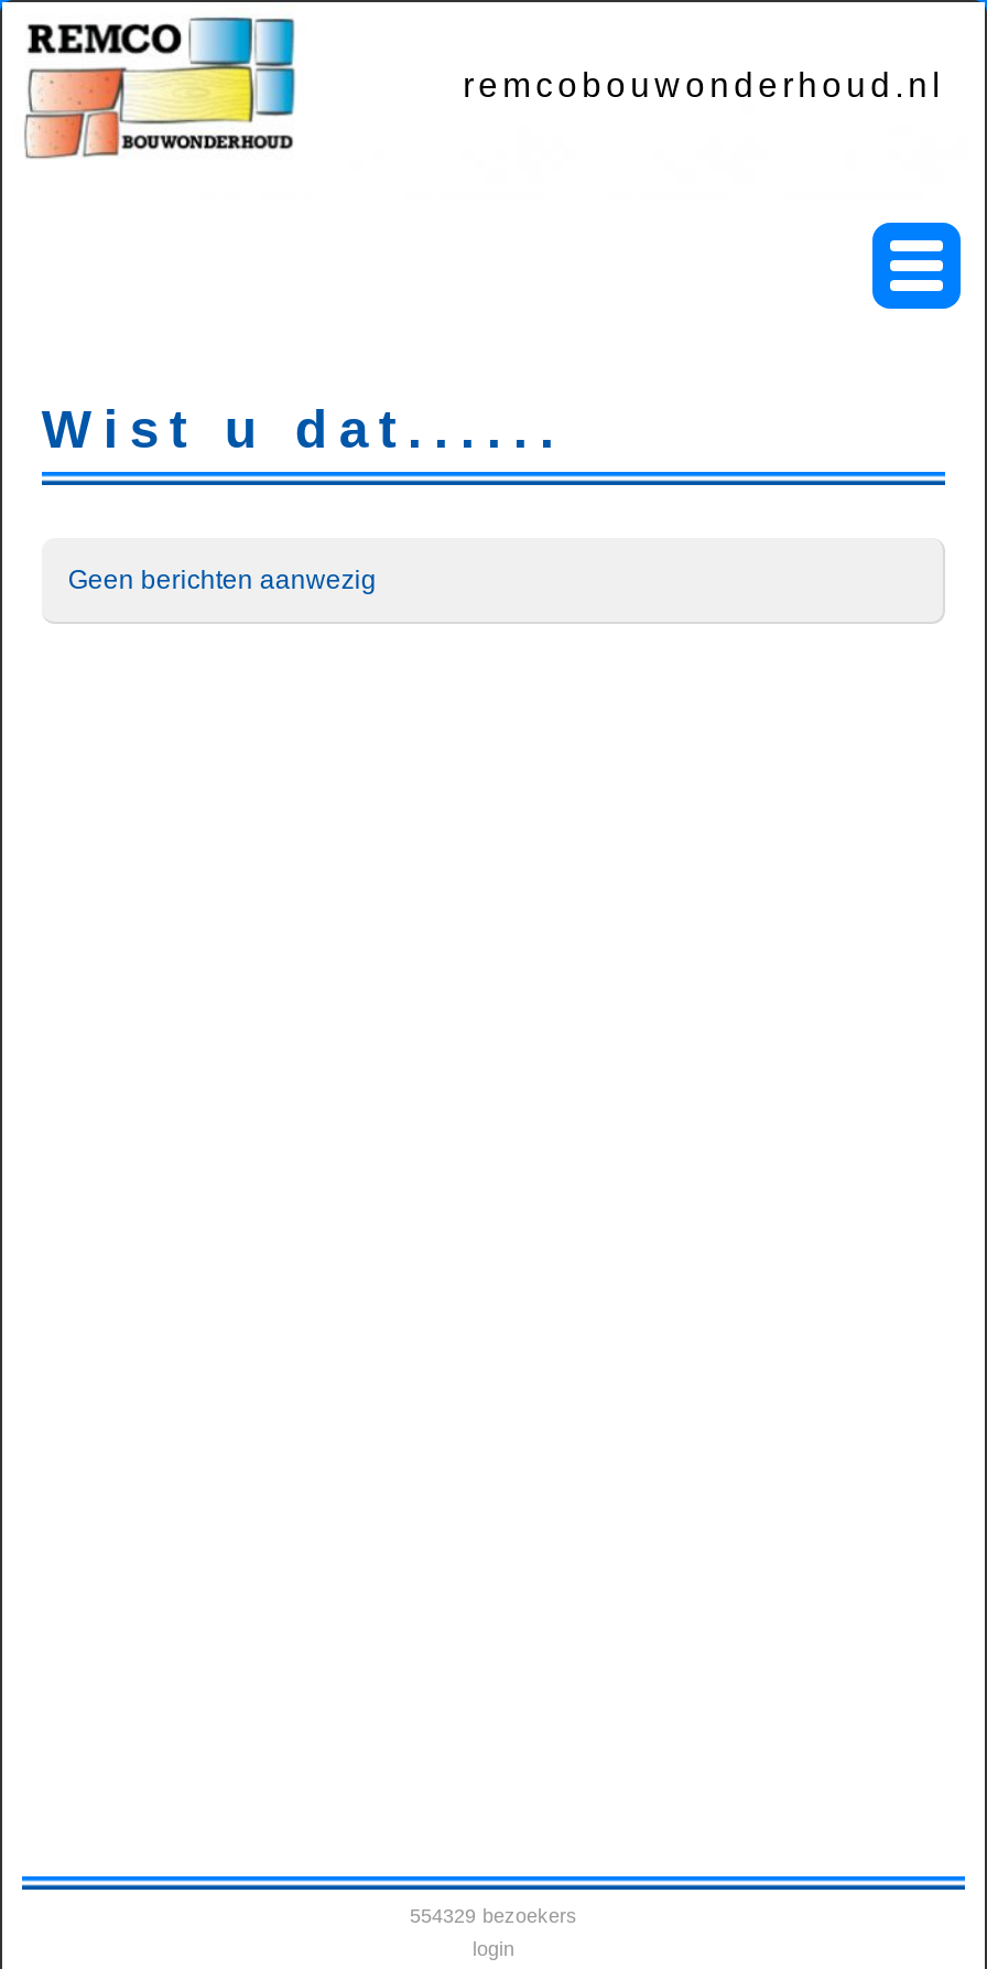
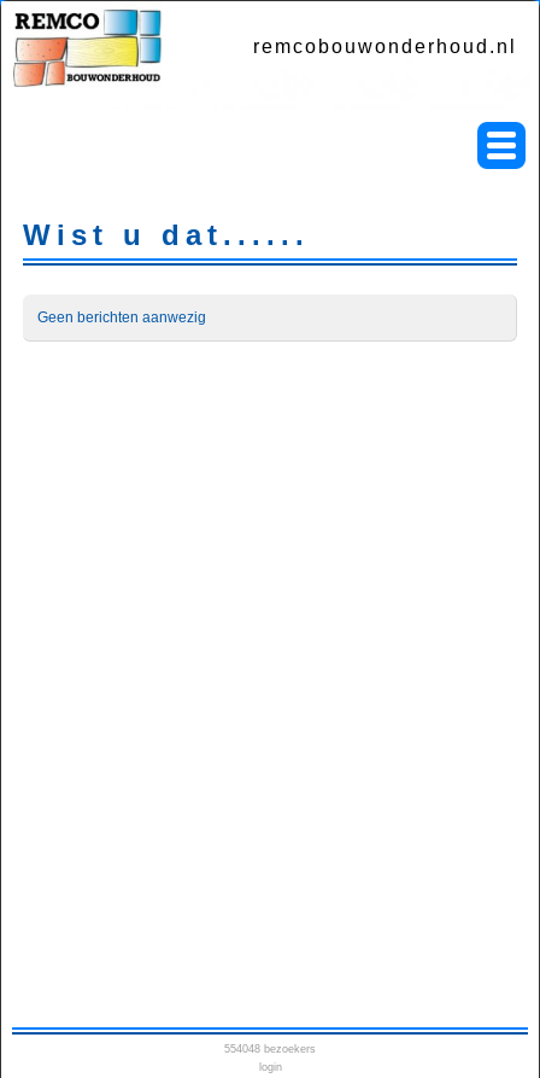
[410,1905,577,1927] 554329 bezoekers -> [224,1043,316,1055] 554048 bezoekers

